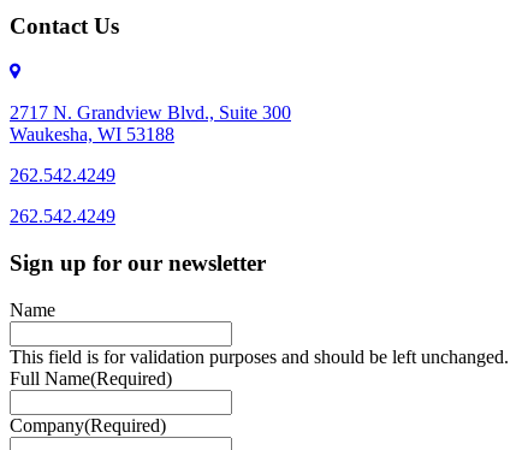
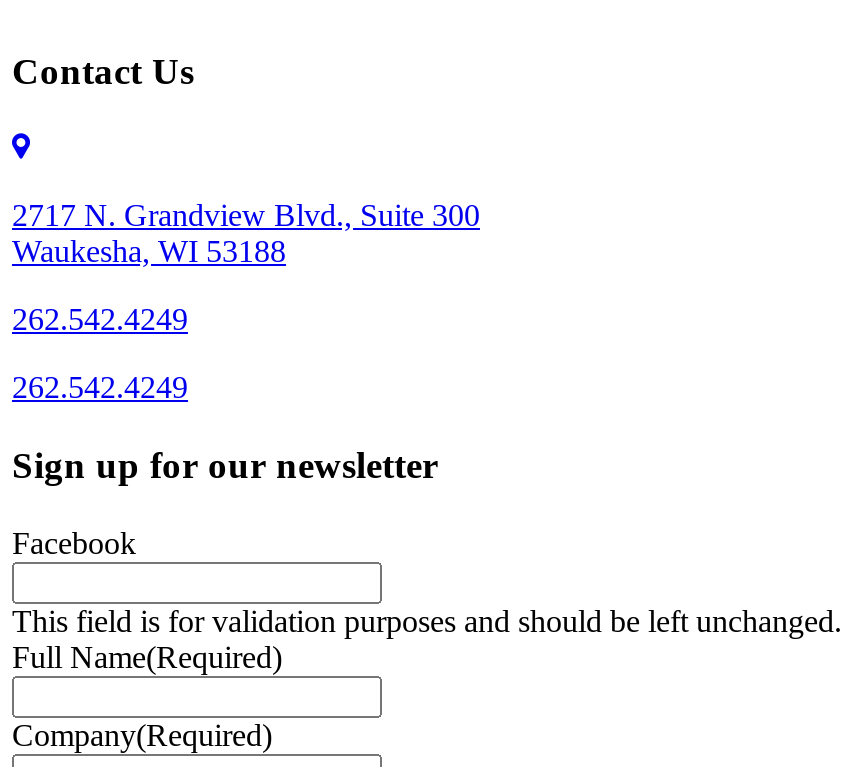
[10,299,55,320] Name -> [12,525,136,559] Facebook

